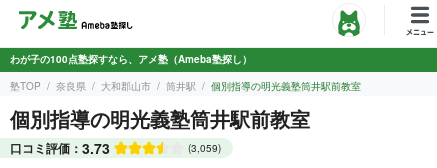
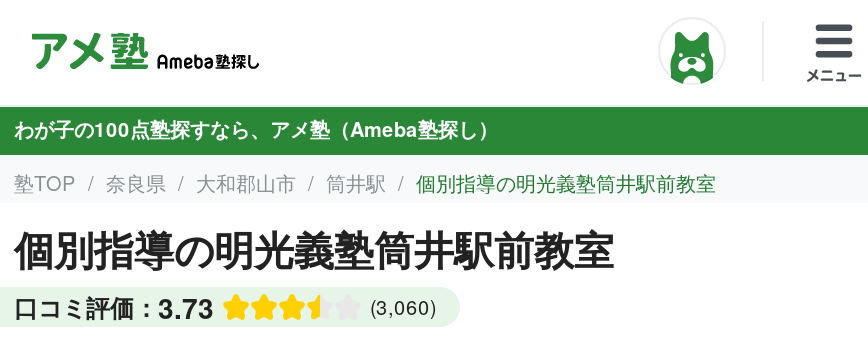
[188,141,221,155] (3,059) -> [370,293,436,321] (3,060)

